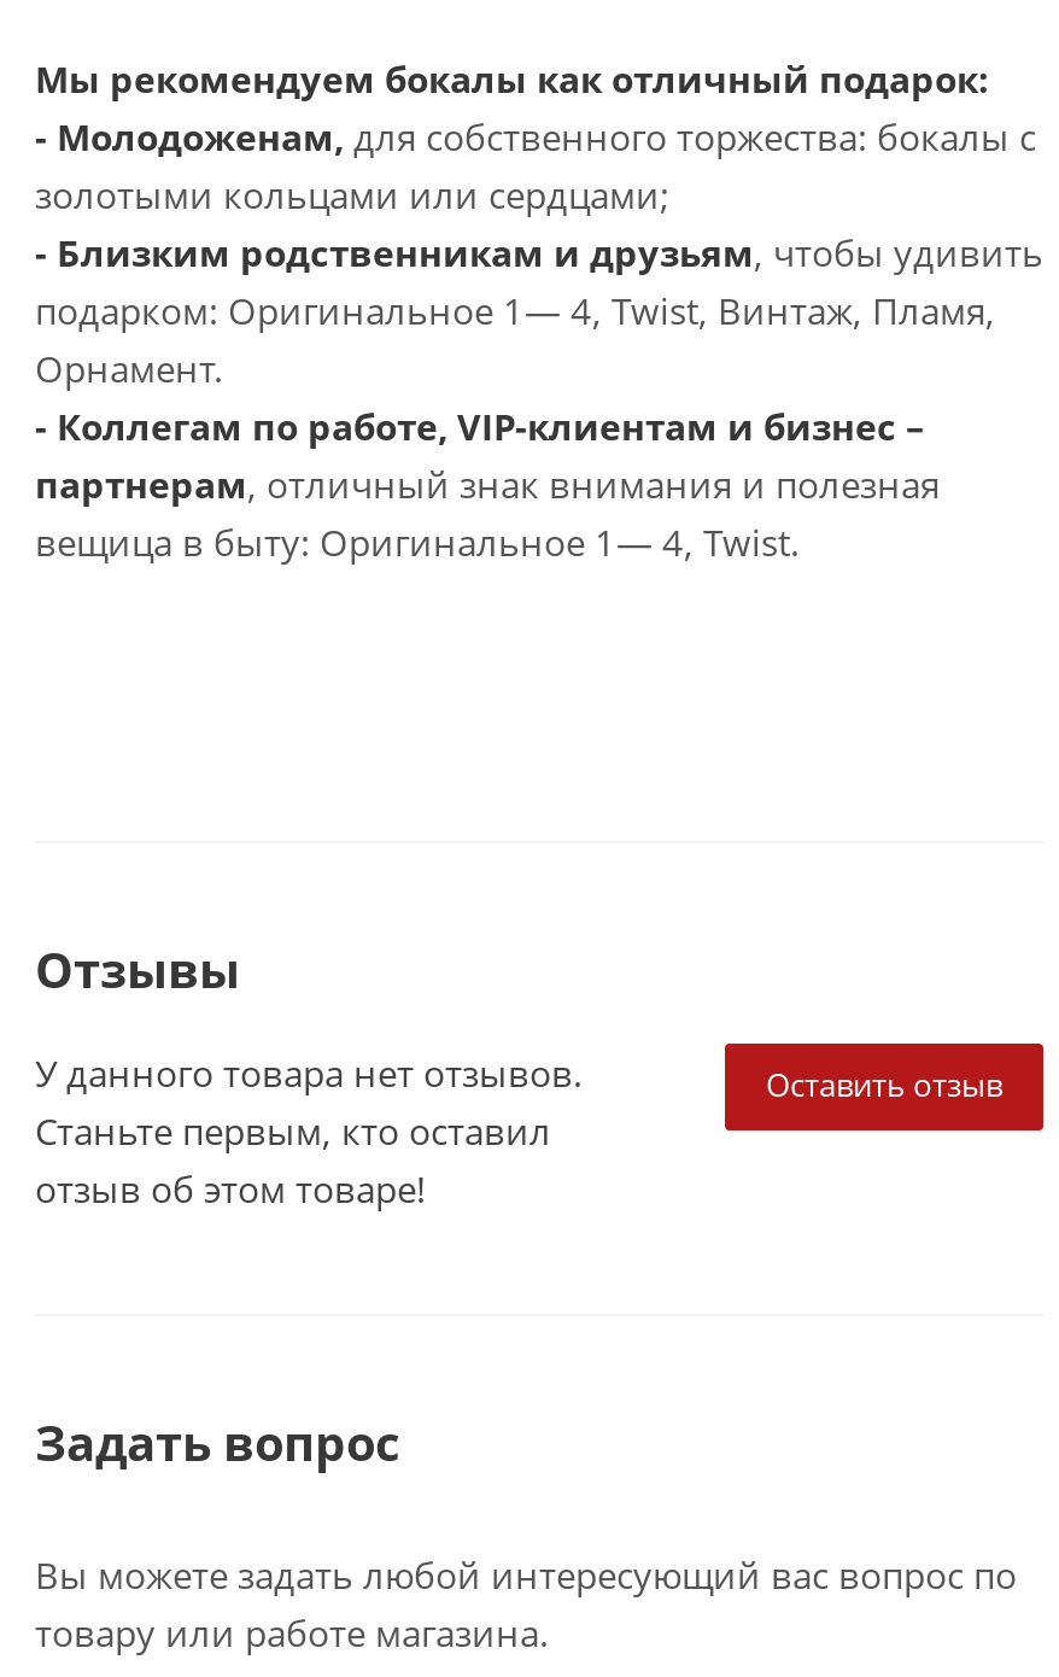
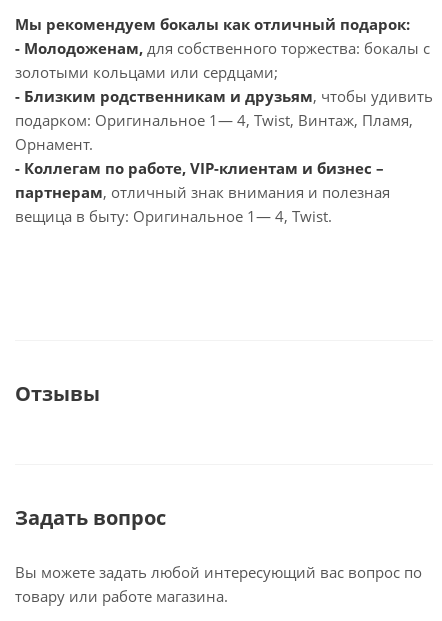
[35,1048,1002,1213] Оставить отзыв | У данного товара нет отзывов. | Станьте первым, кто оставил | отзыв об этом товаре! -> none

